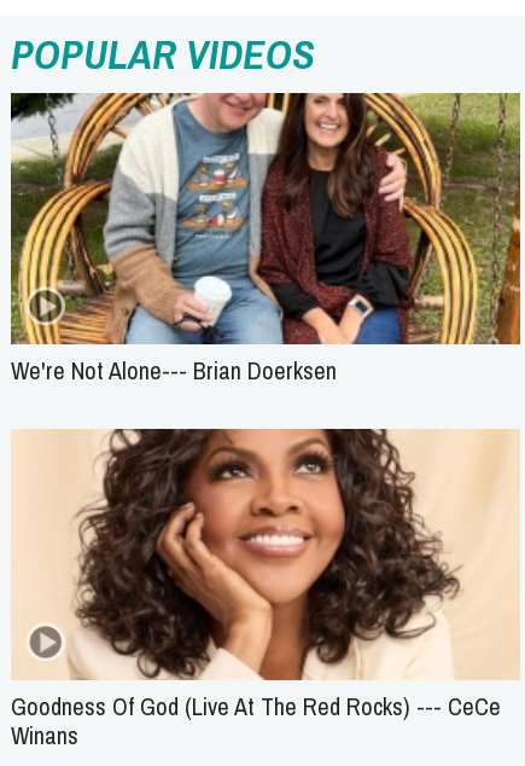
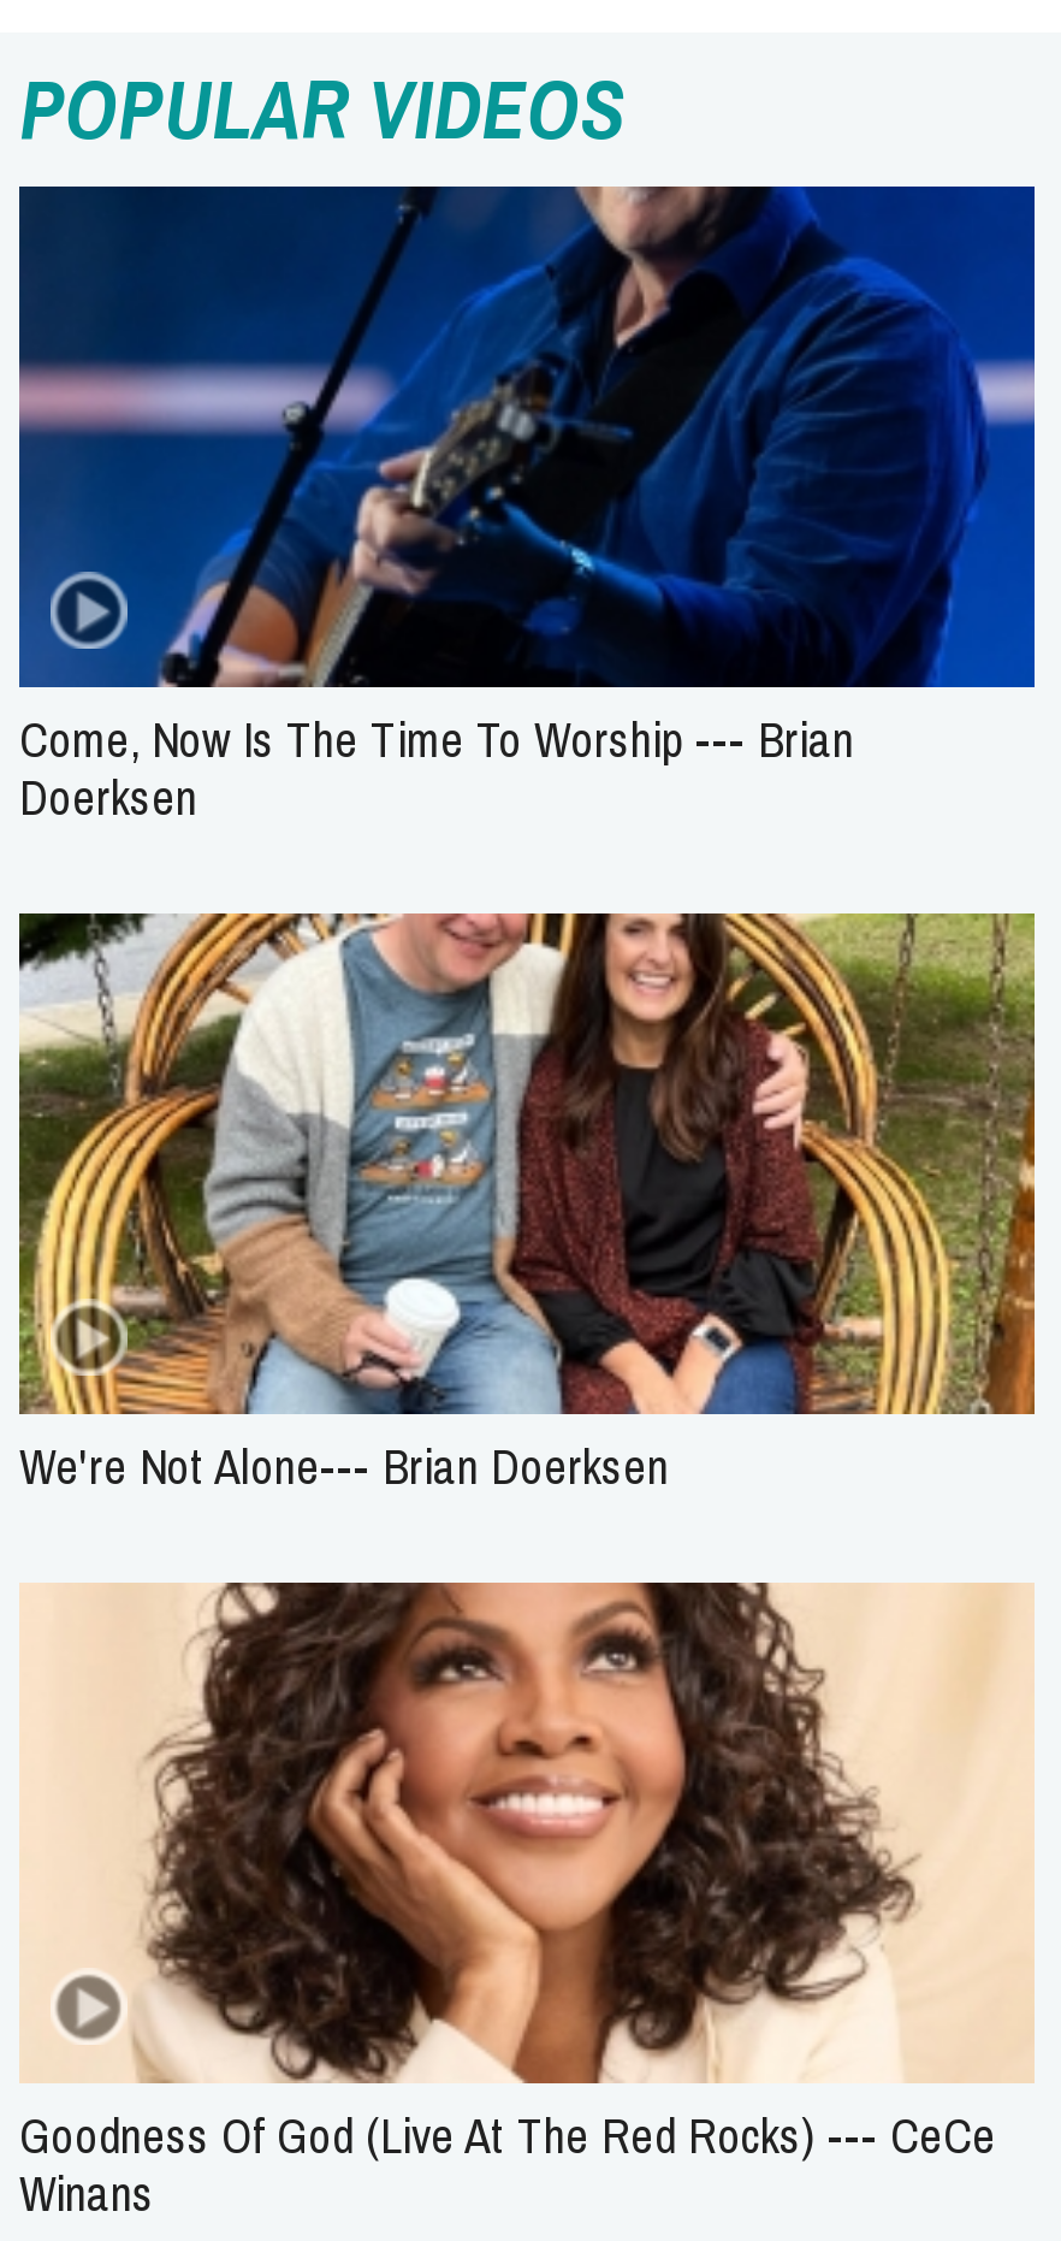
none -> [17,184,1037,829] [image] | Come, Now Is The Time To Worship --- Brian | Doerksen

